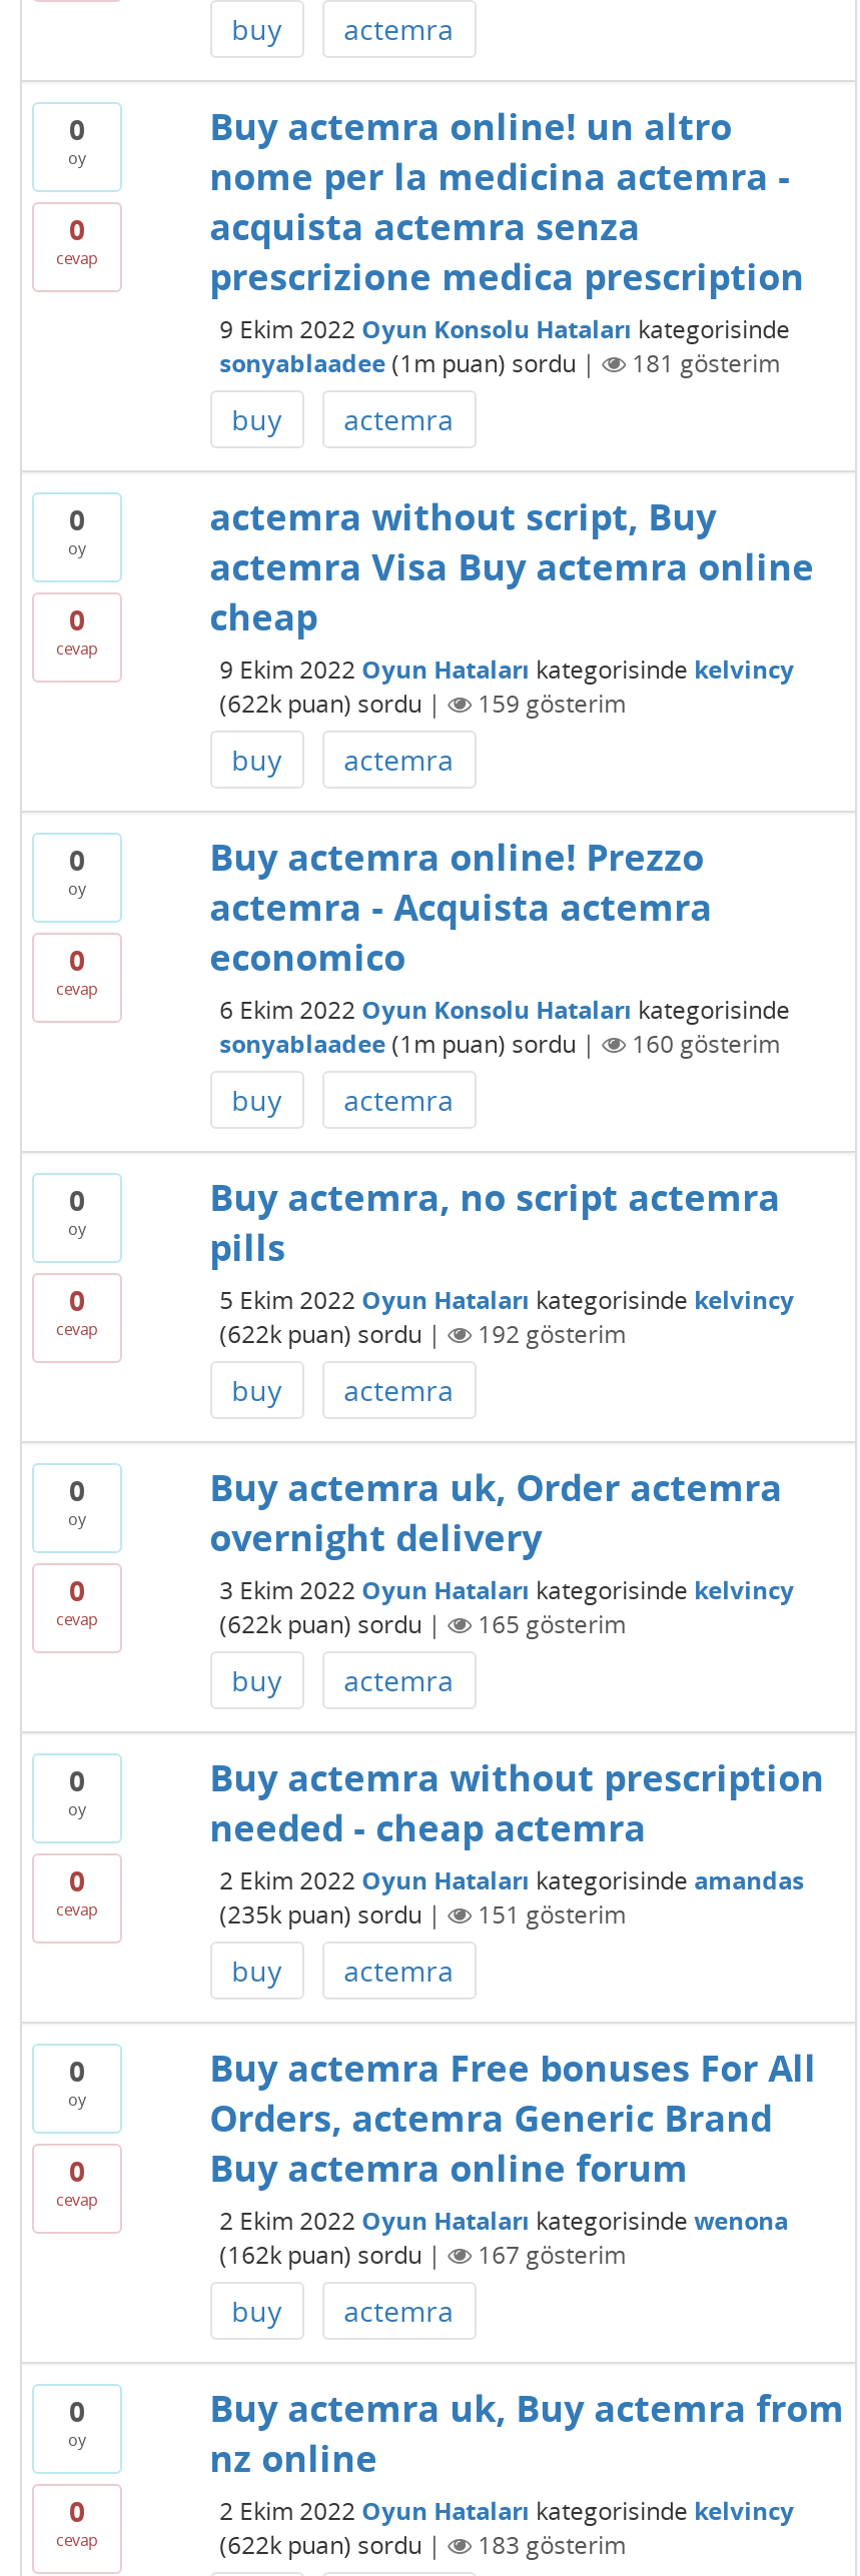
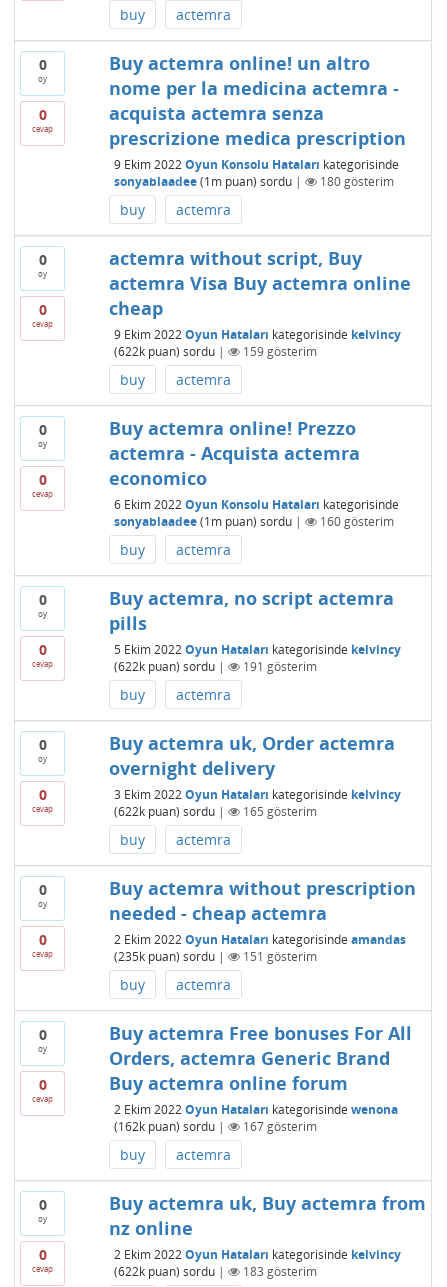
[632,346,780,380] 181 gösterim -> [320,173,394,190] 180 gösterim
[478,1317,626,1351] 192 gösterim -> [243,658,317,675] 191 gösterim

